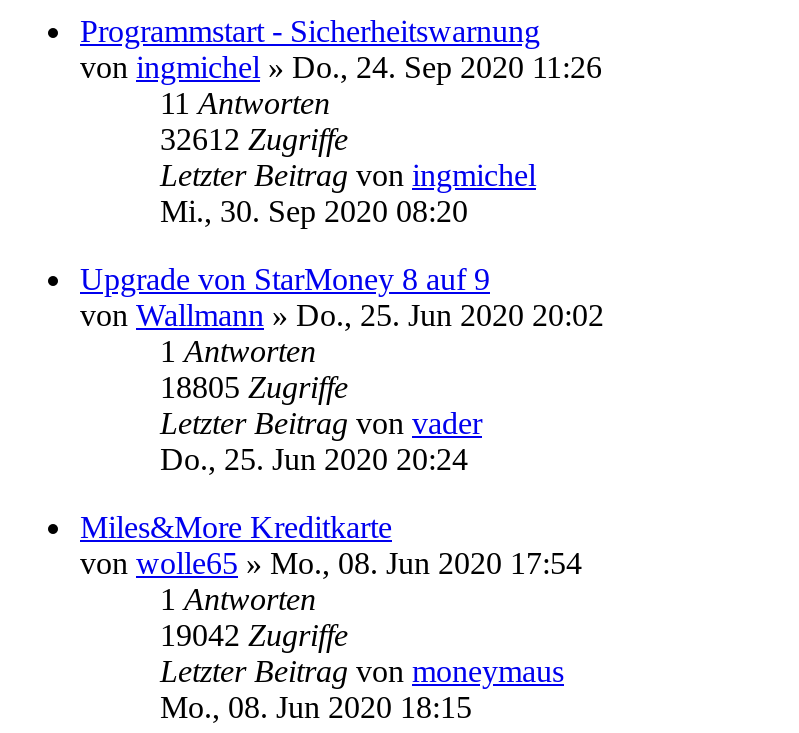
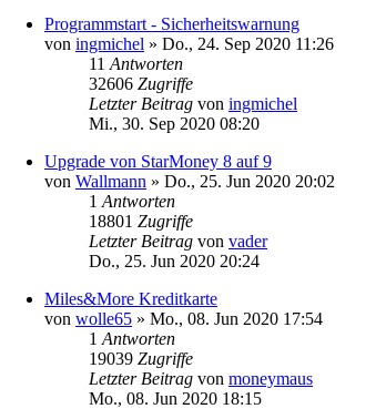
[160,122,348,156] 32612 Zugriffe -> [89,74,193,93] 32606 Zugriffe
[160,370,348,404] 18805 Zugriffe -> [89,212,193,230] 18801 Zugriffe
[160,618,348,652] 19042 Zugriffe -> [89,349,193,368] 19039 Zugriffe

